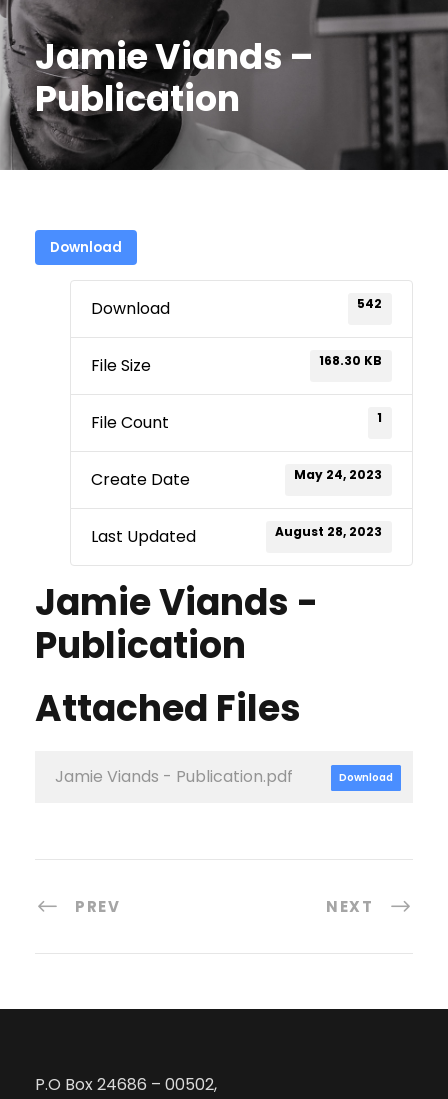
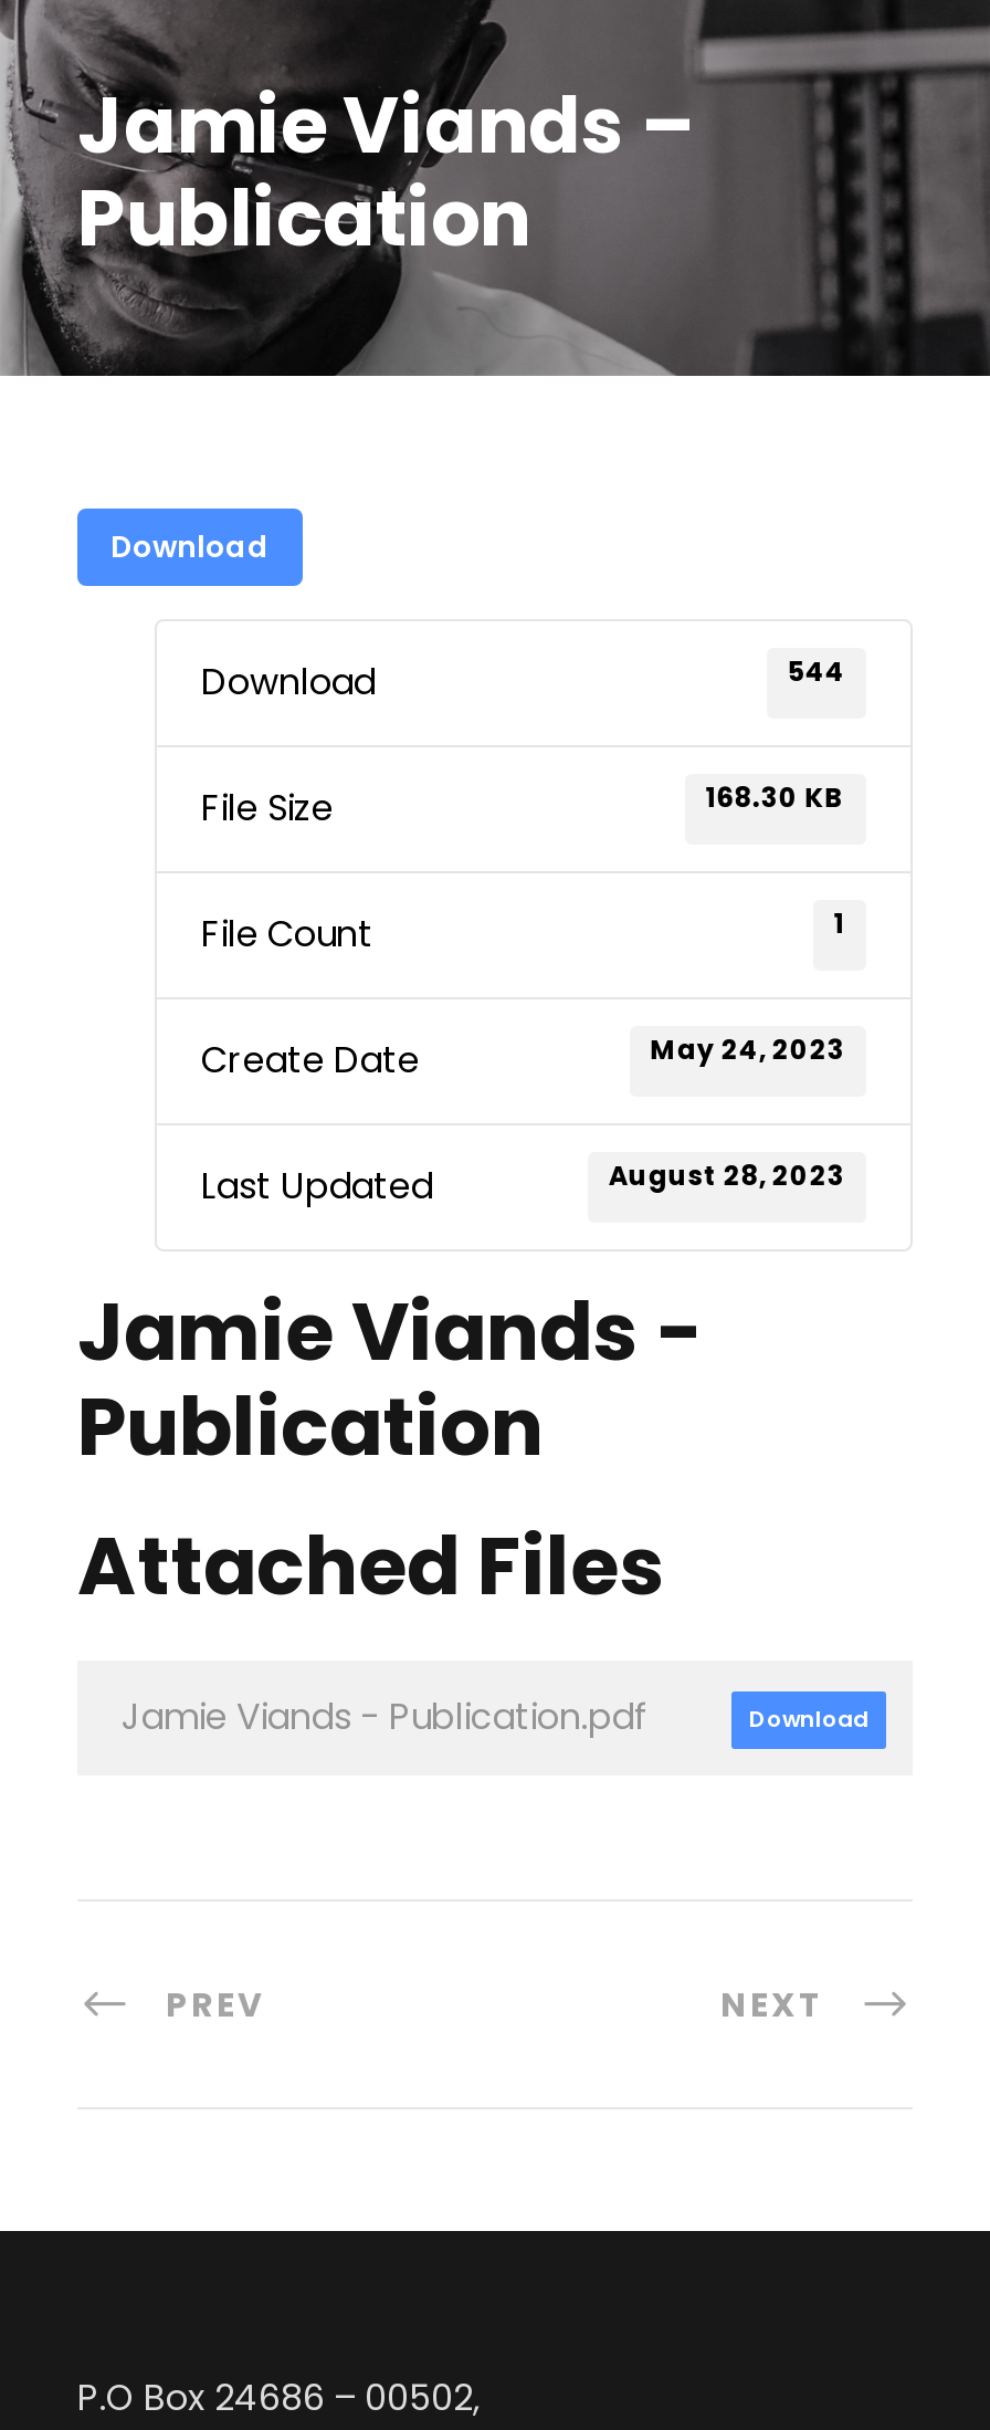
[357,295,382,312] 542 -> [788,652,845,690] 544

